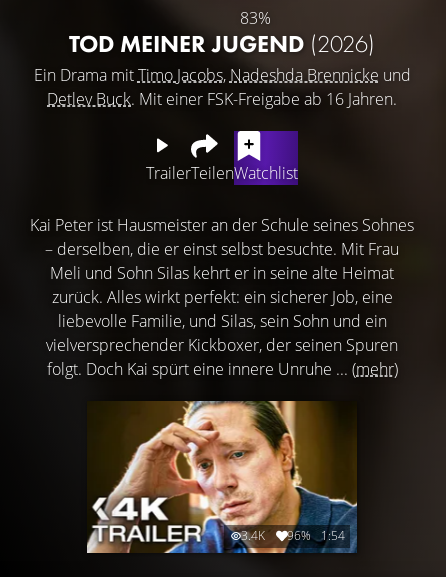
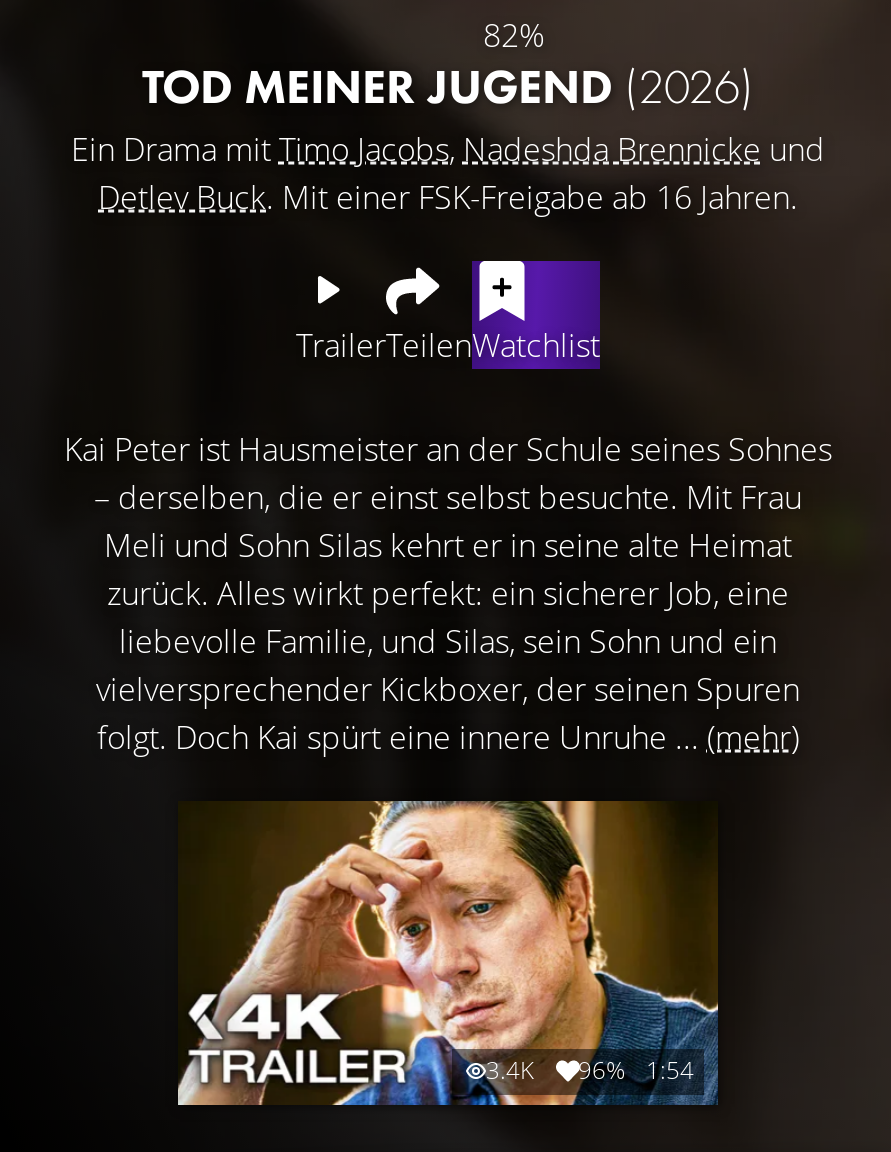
[239,7,270,29] 83% -> [483,13,545,57] 82%

